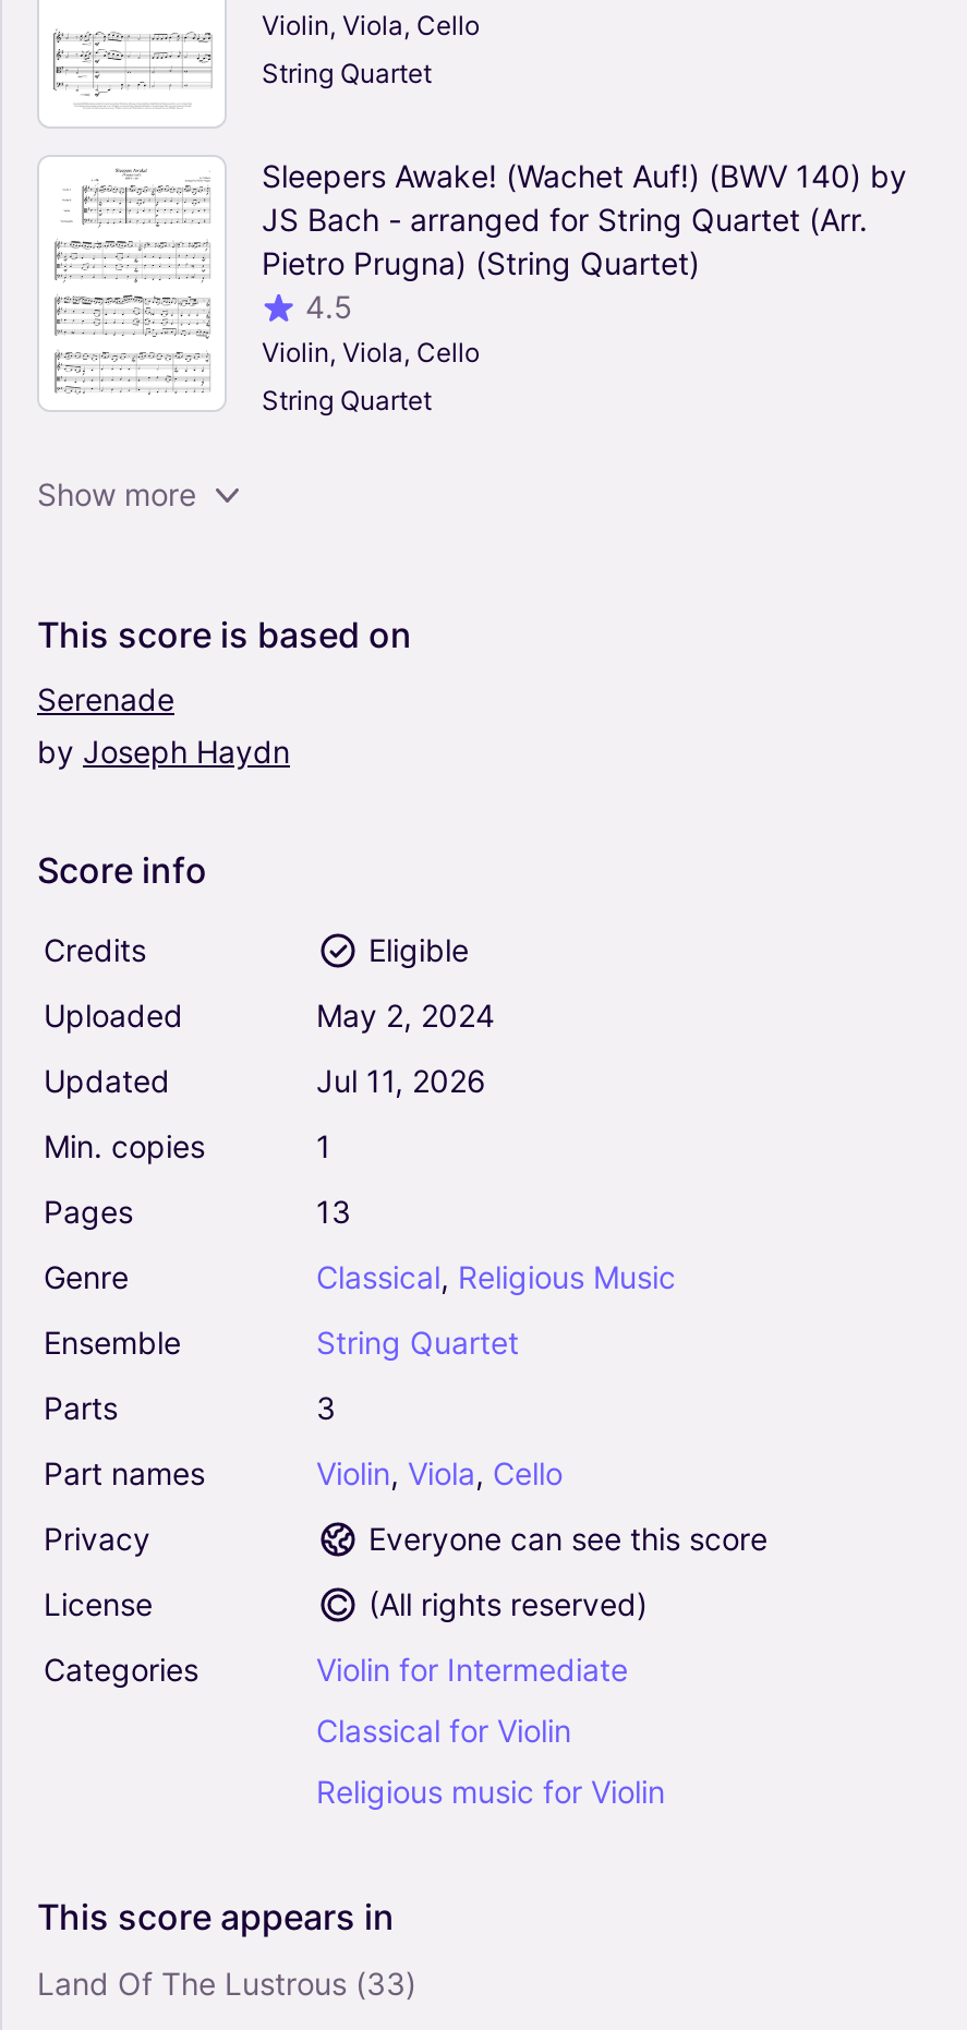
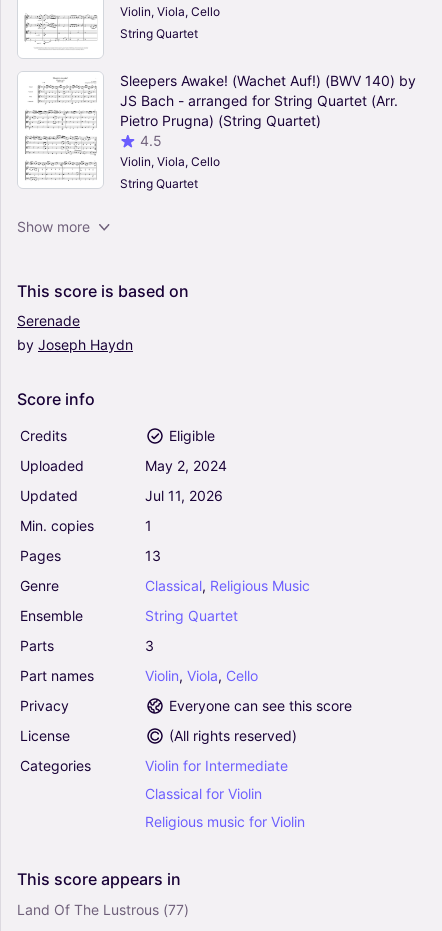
[37,1965,416,2002] Land Of The Lustrous (33) -> [17,901,189,918] Land Of The Lustrous (77)

